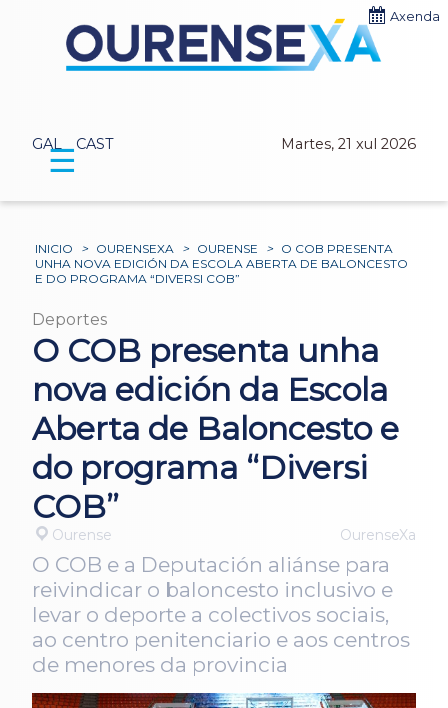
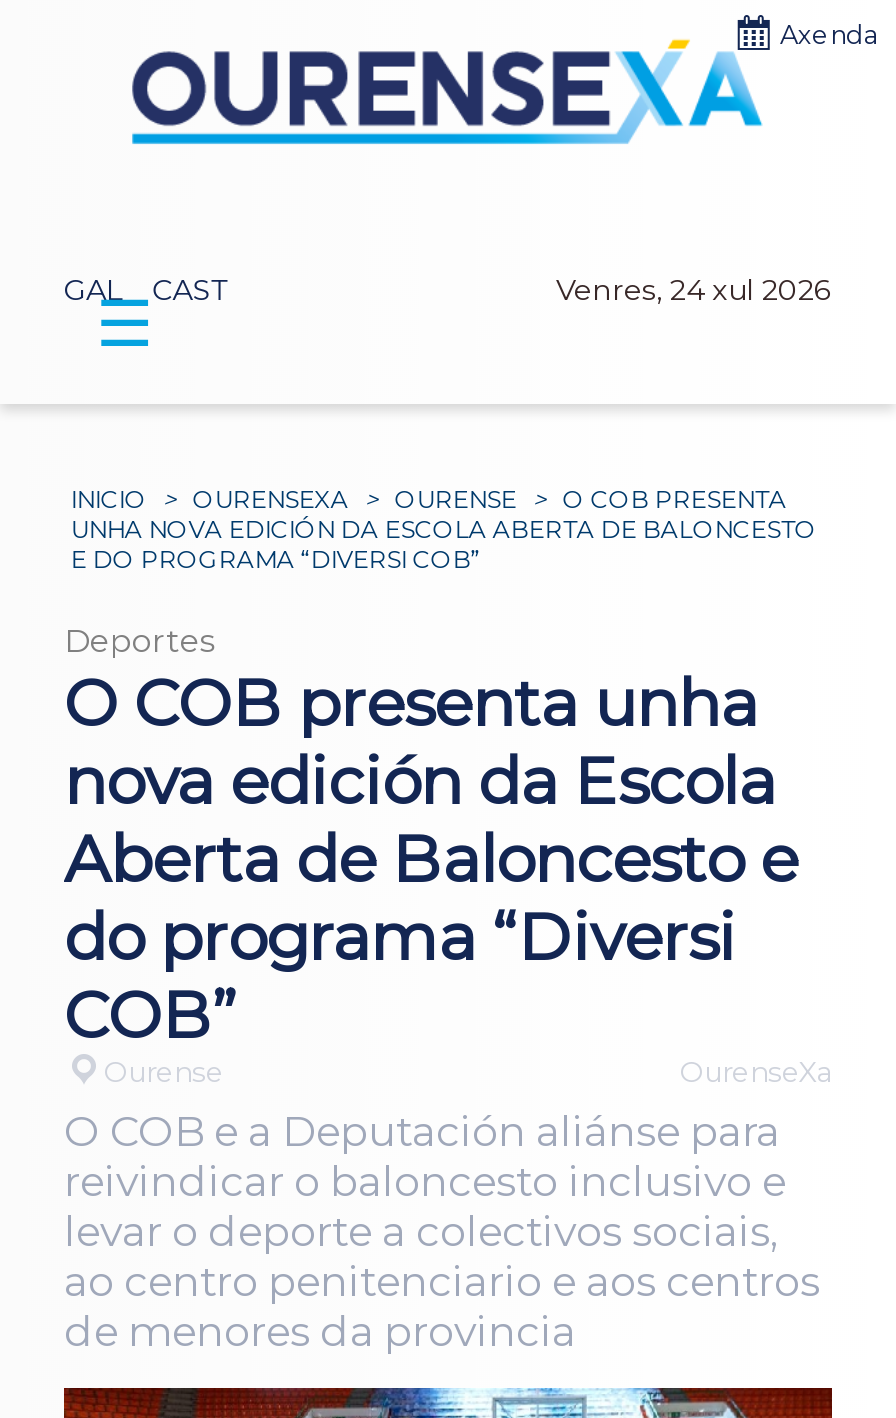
[281,135,416,153] Martes, 21 xul 2026 -> [556,271,832,307] Venres, 24 xul 2026

